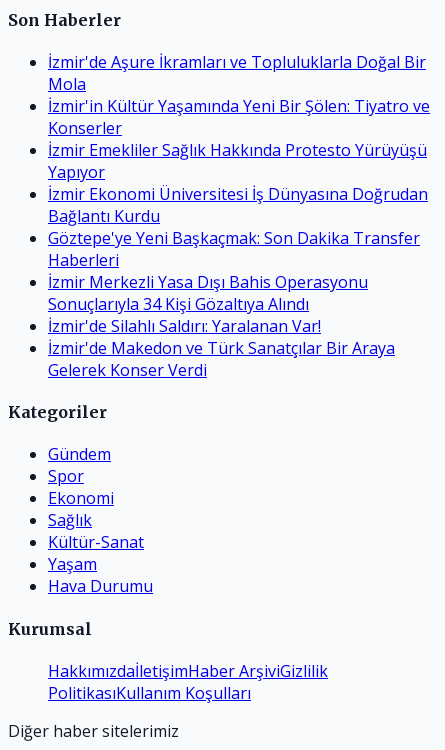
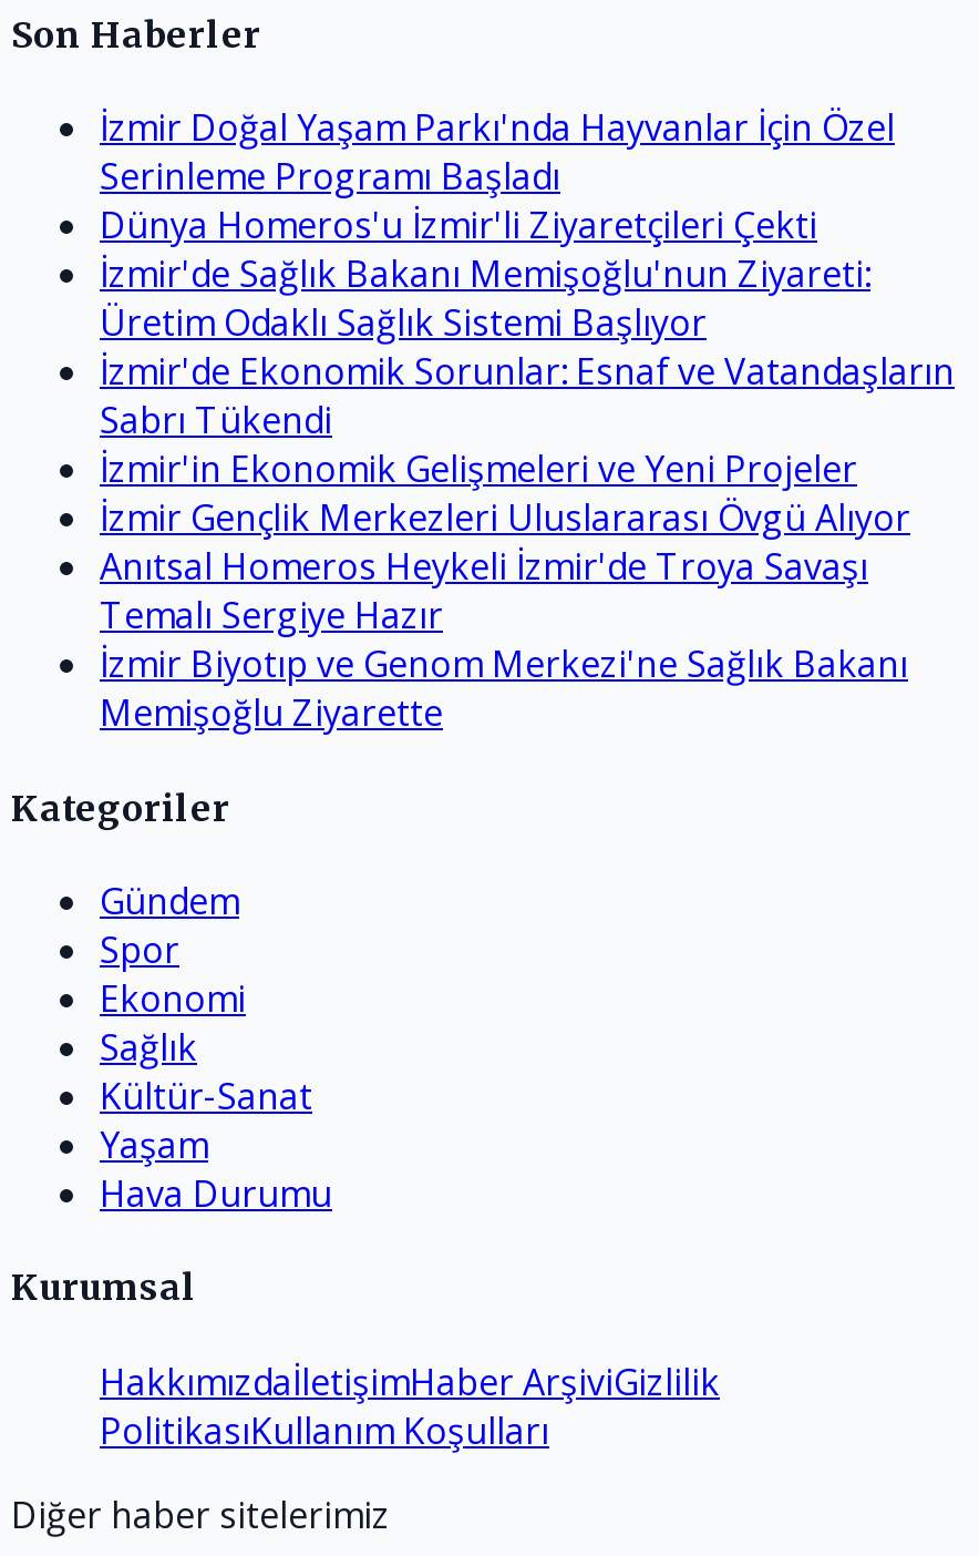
[48,51,430,381] İzmir'de Aşure İkramları ve Topluluklarla Doğal Bir | Mola | İzmir'in Kültür Yaşamında Yeni Bir Şölen: Tiyatro ve | Konserler | İzmir Emekliler Sağlık Hakkında Protesto Yürüyüşü | Yapıyor | İzmir Ekonomi Üniversitesi İş Dünyasına Doğrudan | Bağlantı Kurdu | Göztepe'ye Yeni Başkaçmak: Son Dakika Transfer | Haberleri | İzmir Merkezli Yasa Dışı Bahis Operasyonu | Sonuçlarıyla 34 Kişi Gözaltıya Alındı | İzmir'de Silahlı Saldırı: Yaralanan Var! | İzmir'de Makedon ve Türk Sanatçılar Bir Araya | Gelerek Konser Verdi -> [100,104,955,738] İzmir Doğal Yaşam Parkı'nda Hayvanlar İçin Özel | Serinleme Programı Başladı | Dünya Homeros'u İzmir'li Ziyaretçileri Çekti | İzmir'de Sağlık Bakanı Memişoğlu'nun Ziyareti: | Üretim Odaklı Sağlık Sistemi Başlıyor | İzmir'de Ekonomik Sorunlar: Esnaf ve Vatandaşların | Sabrı Tükendi | İzmir'in Ekonomik Gelişmeleri ve Yeni Projeler | İzmir Gençlik Merkezleri Uluslararası Övgü Alıyor | Anıtsal Homeros Heykeli İzmir'de Troya Savaşı | Temalı Sergiye Hazır | İzmir Biyotıp ve Genom Merkezi'ne Sağlık Bakanı | Memişoğlu Ziyarette

